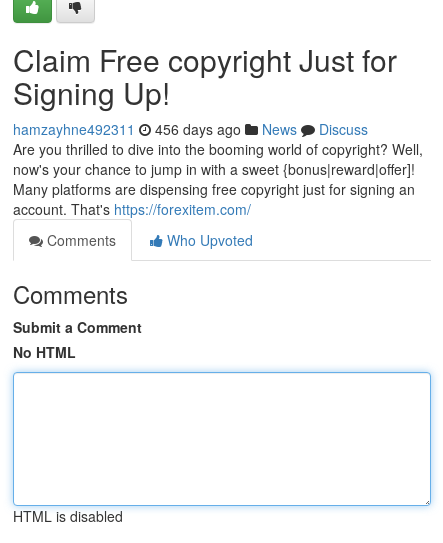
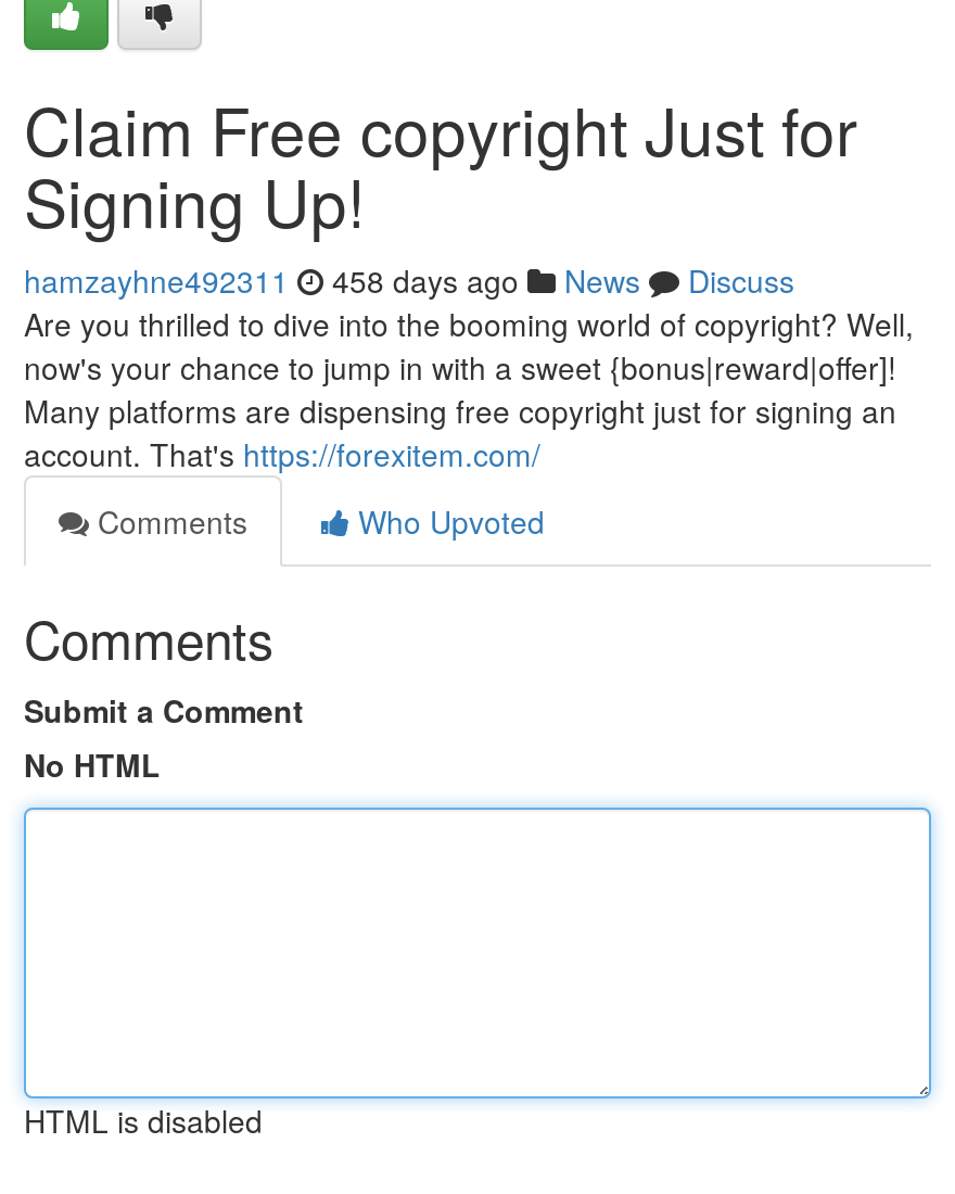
[13,119,368,139] hamzayhne492311 456 days ago News Discuss -> [24,258,794,302] hamzayhne492311 458 days ago News Discuss

